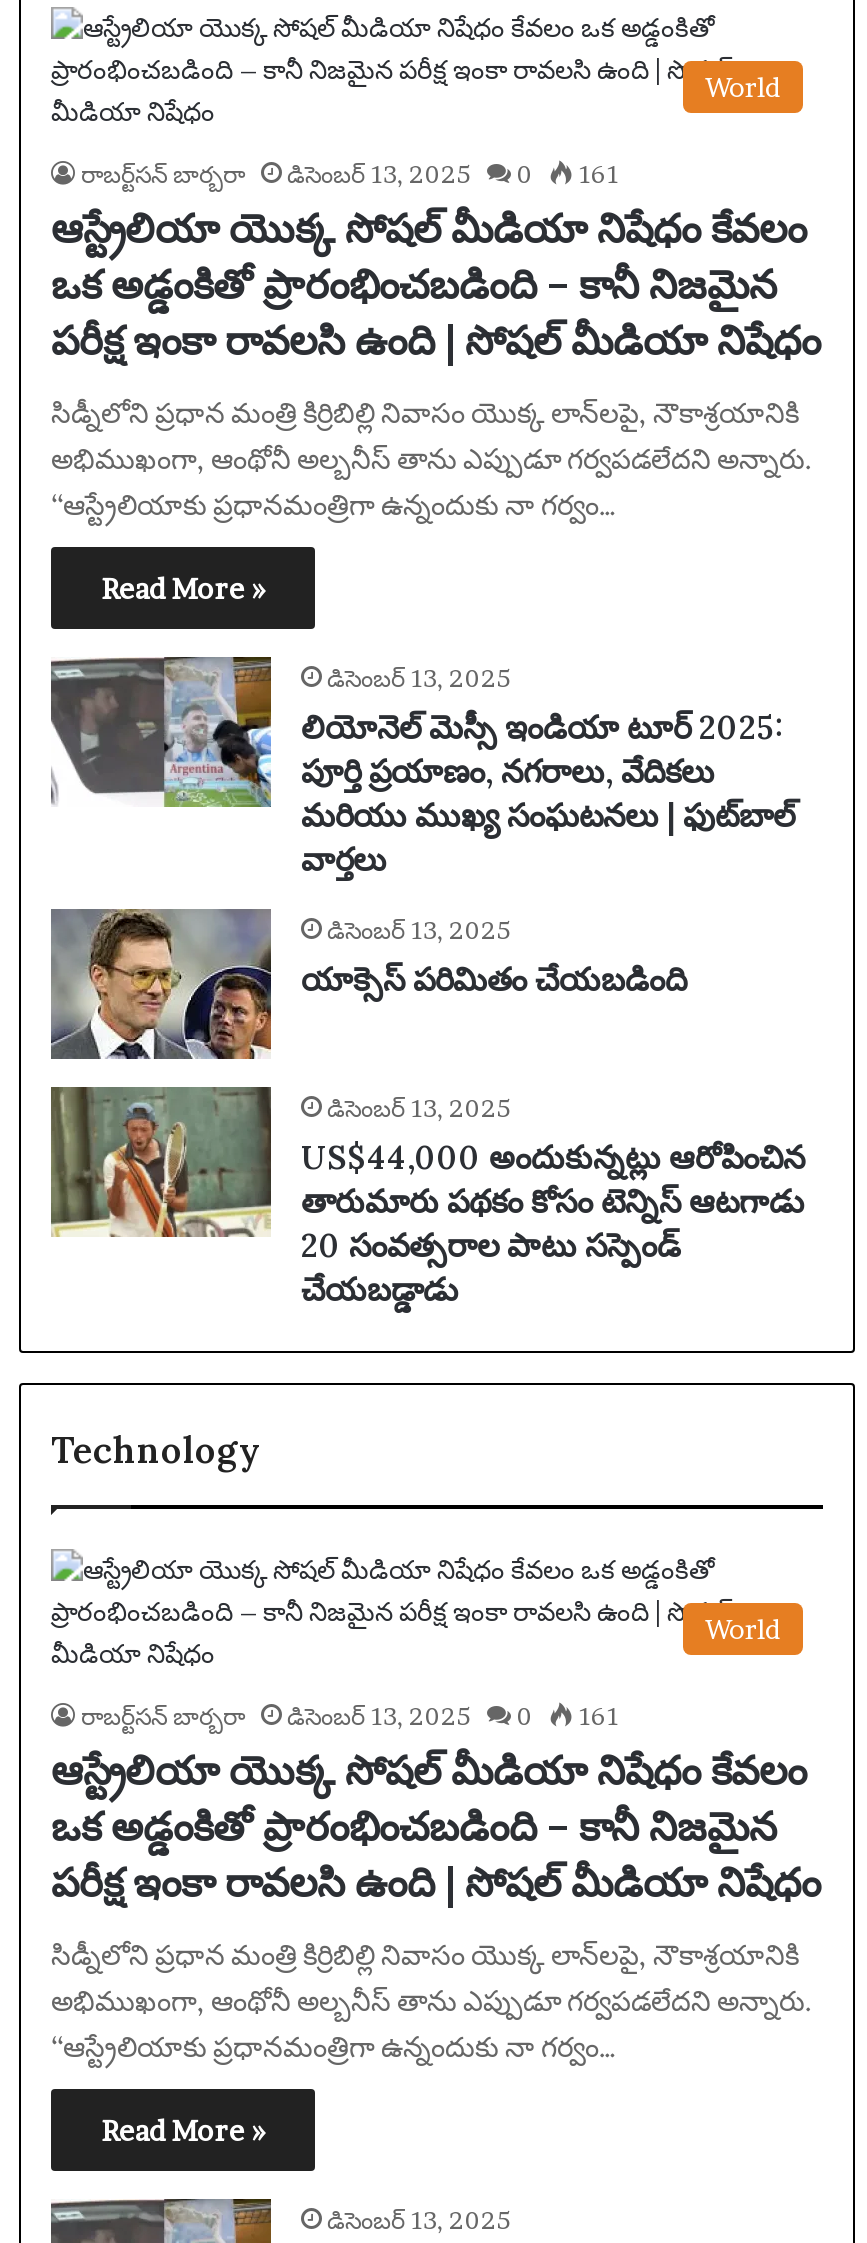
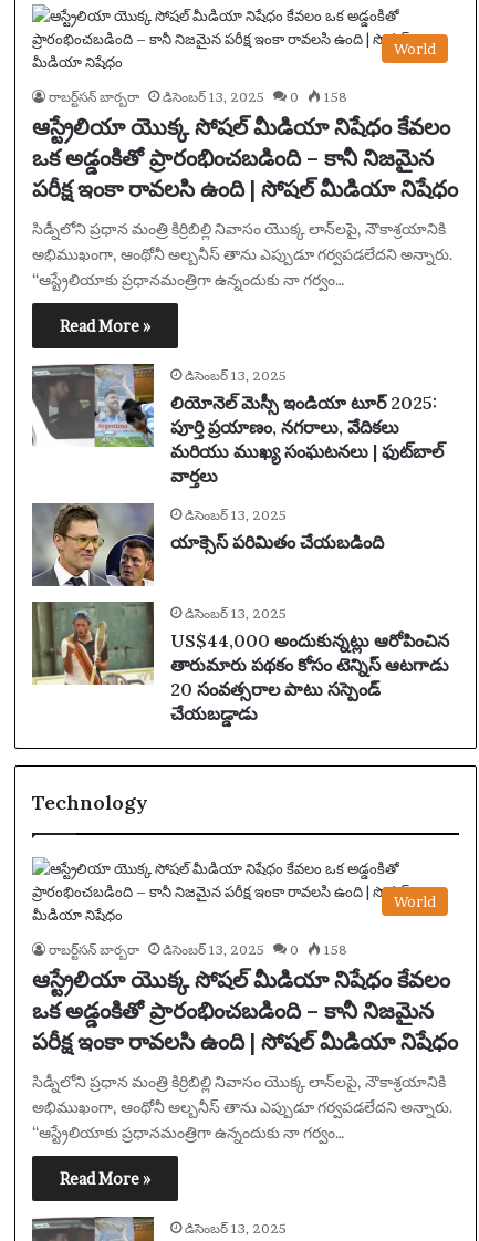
[81,158,619,188] రాబర్ట్‌సన్ బార్బరా డిసెంబర్ 13, 2025 0 161 -> [49,88,347,105] రాబర్ట్‌సన్ బార్బరా డిసెంబర్ 13, 2025 0 158
[81,1700,619,1730] రాబర్ట్‌సన్ బార్బరా డిసెంబర్ 13, 2025 0 161 -> [49,941,347,958] రాబర్ట్‌సన్ బార్బరా డిసెంబర్ 13, 2025 0 158

